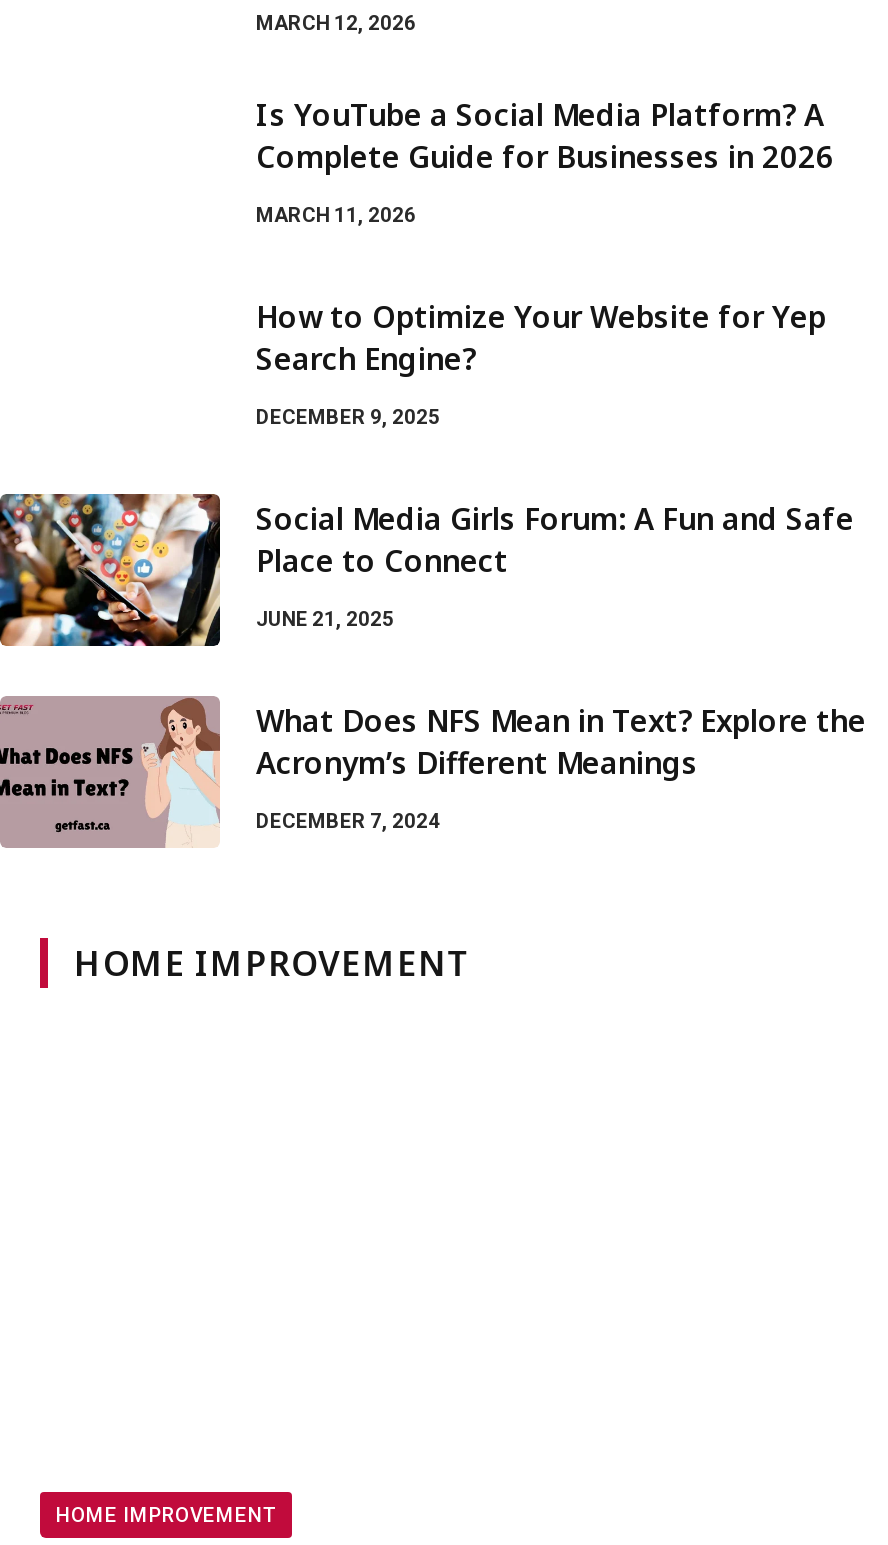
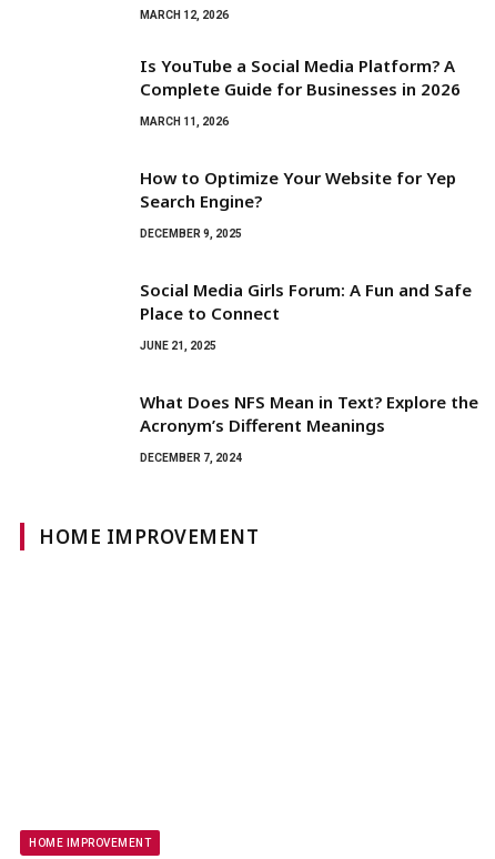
[6,492,222,648] [image] -> none
[6,694,222,850] [image] -> none

